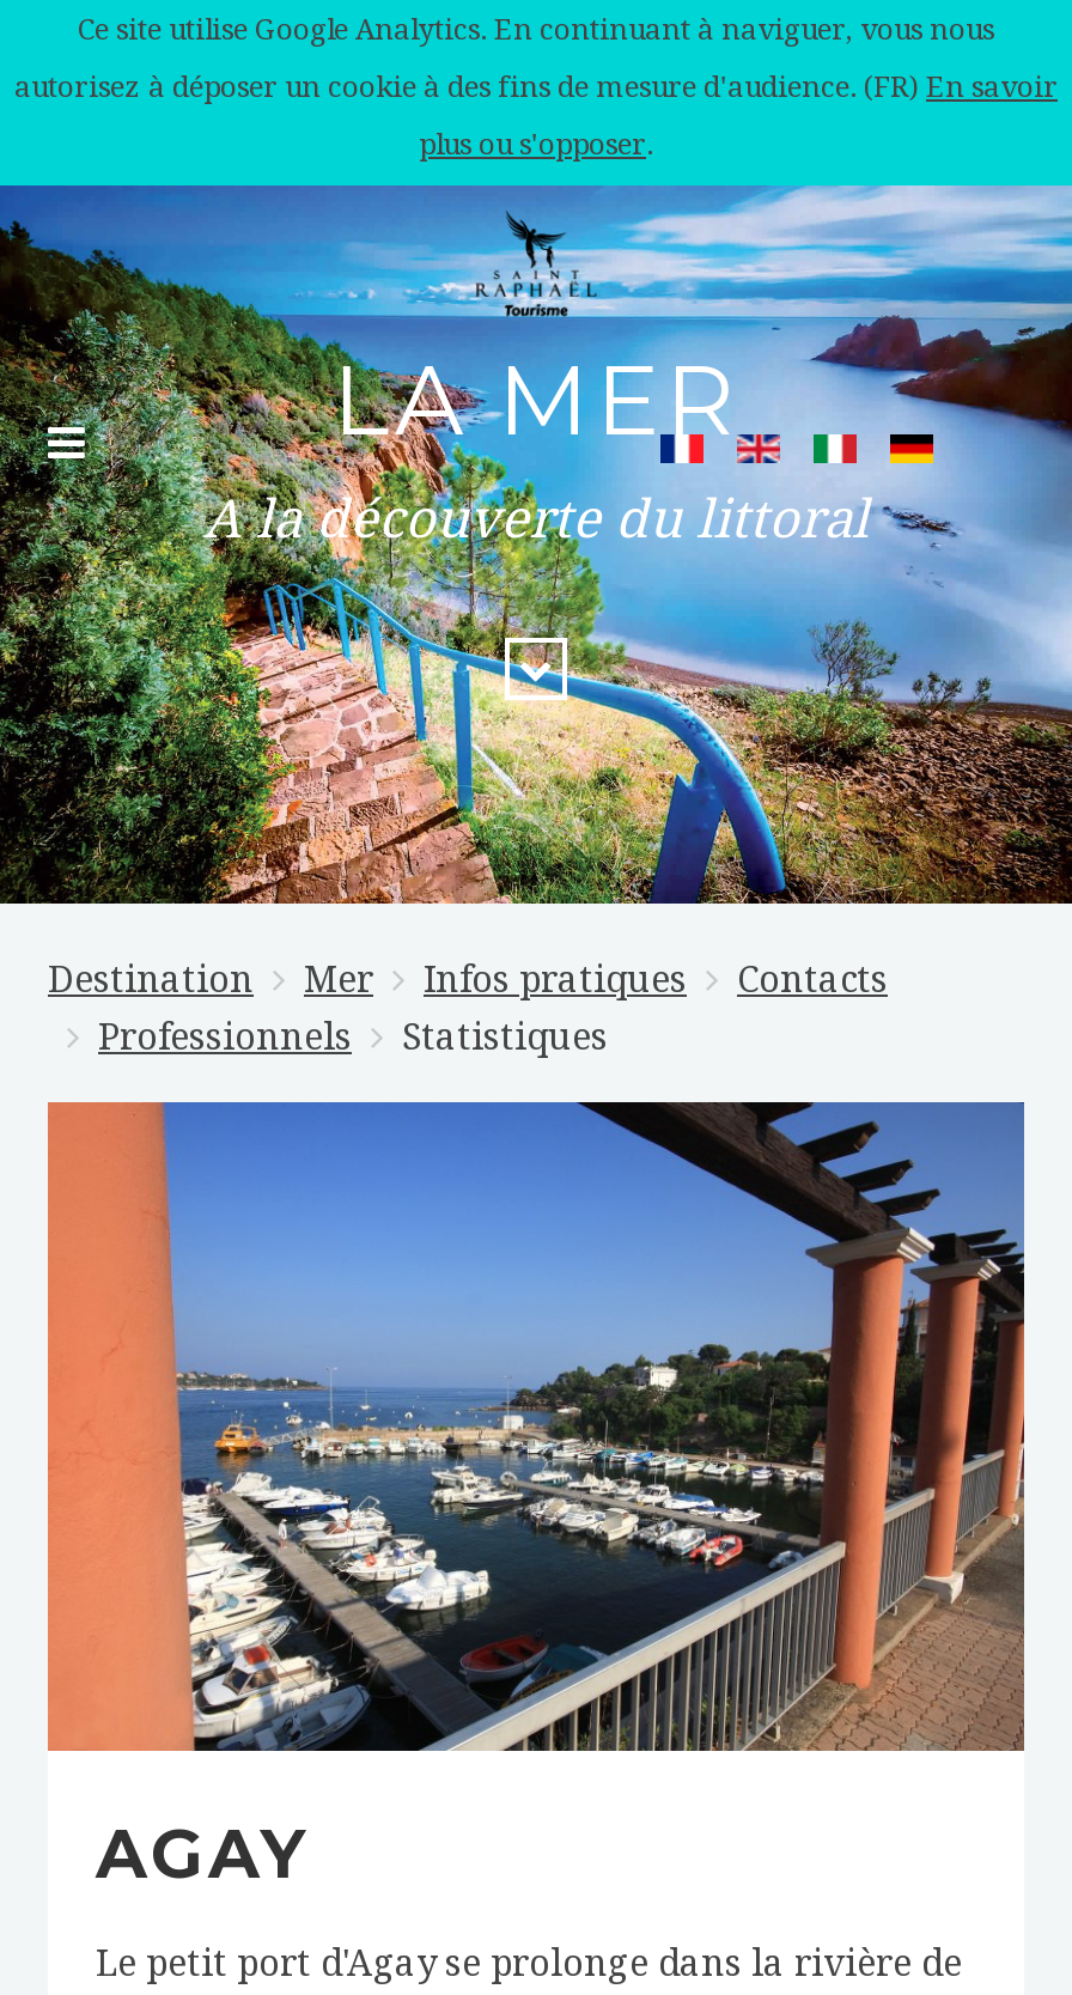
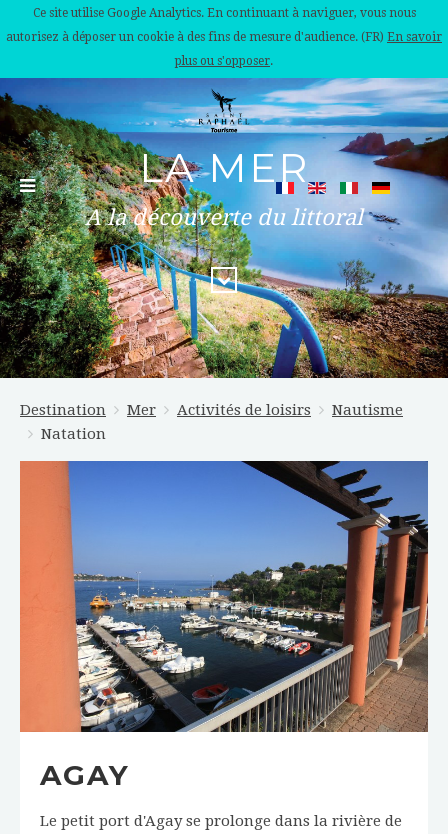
[98,959,888,1059] Infos pratiques | Contacts | Professionnels | Statistiques -> [41,401,403,443] Activités de loisirs | Nautisme | Natation

